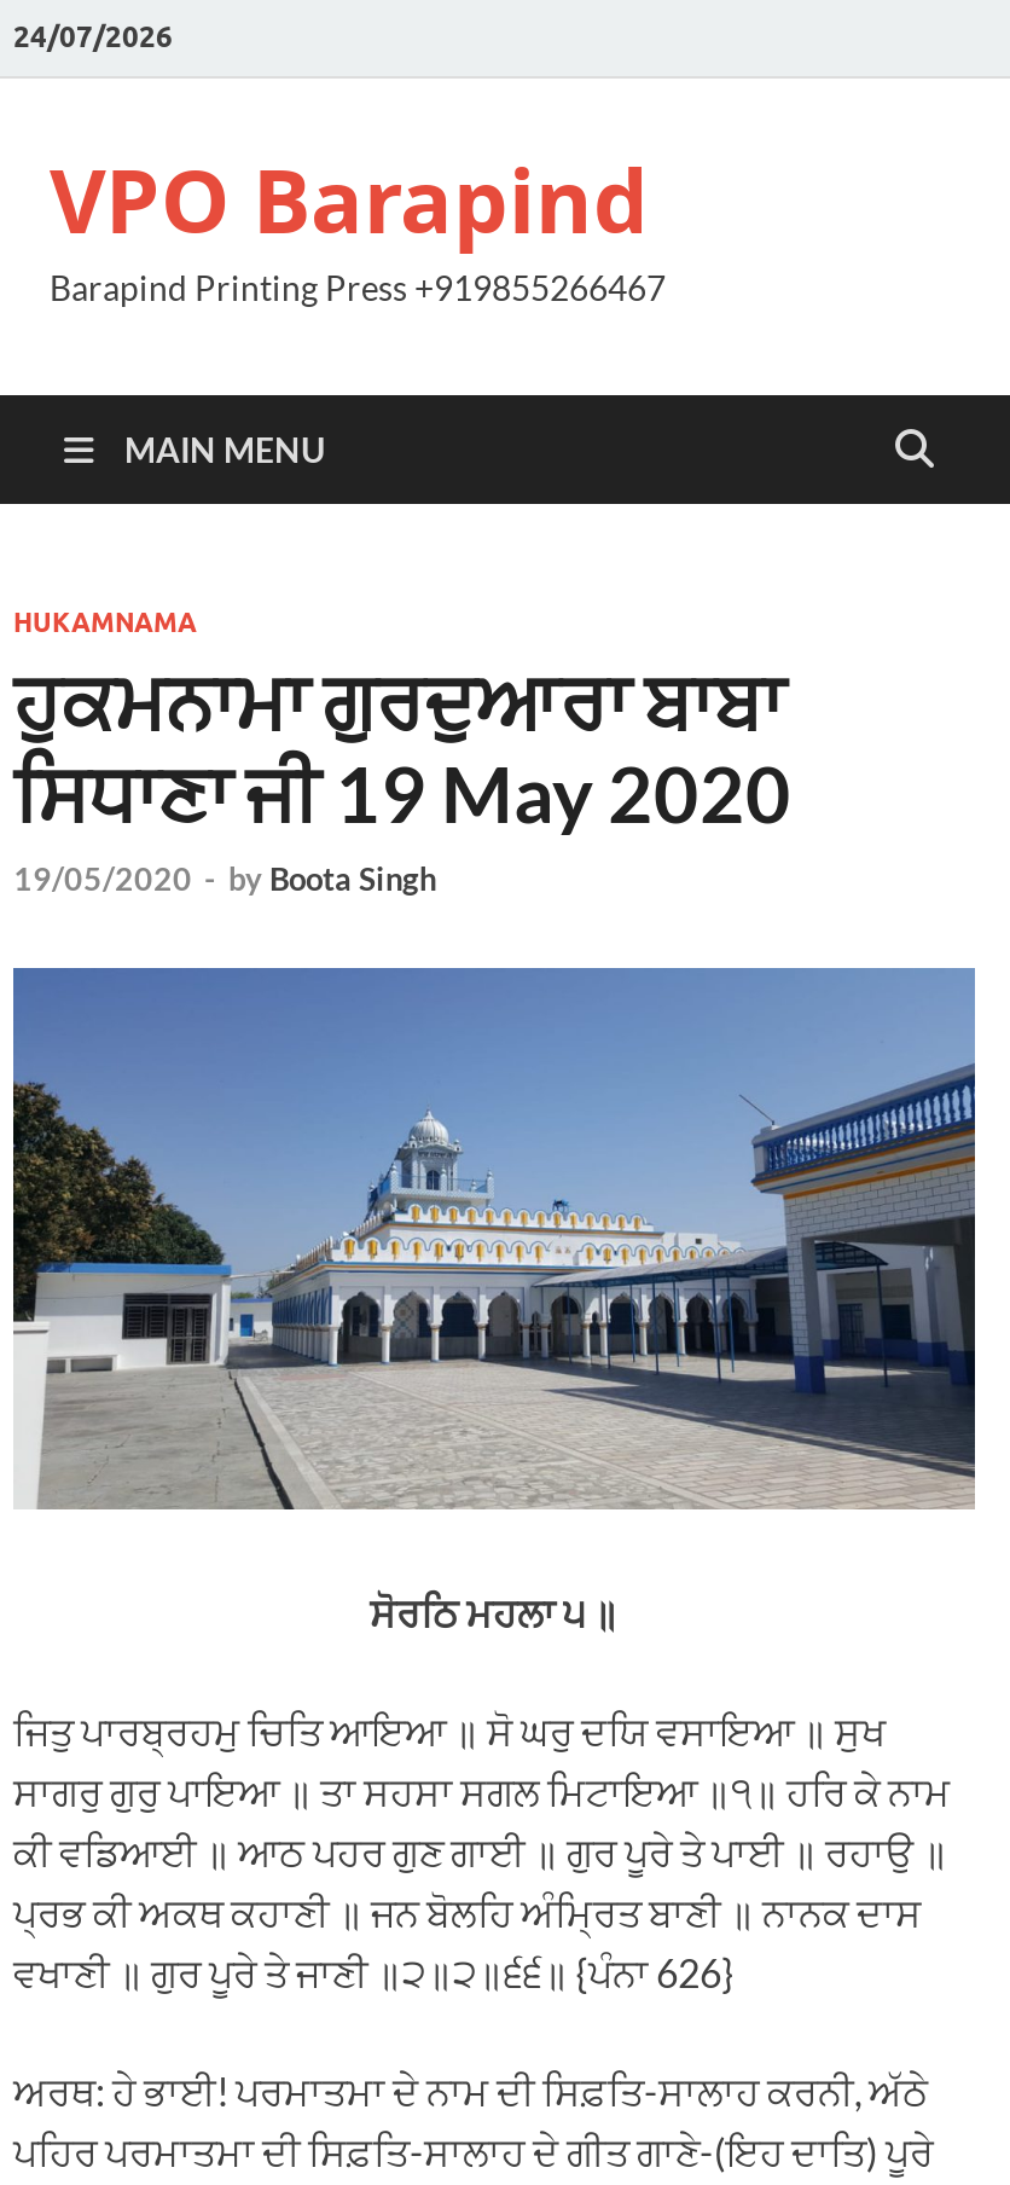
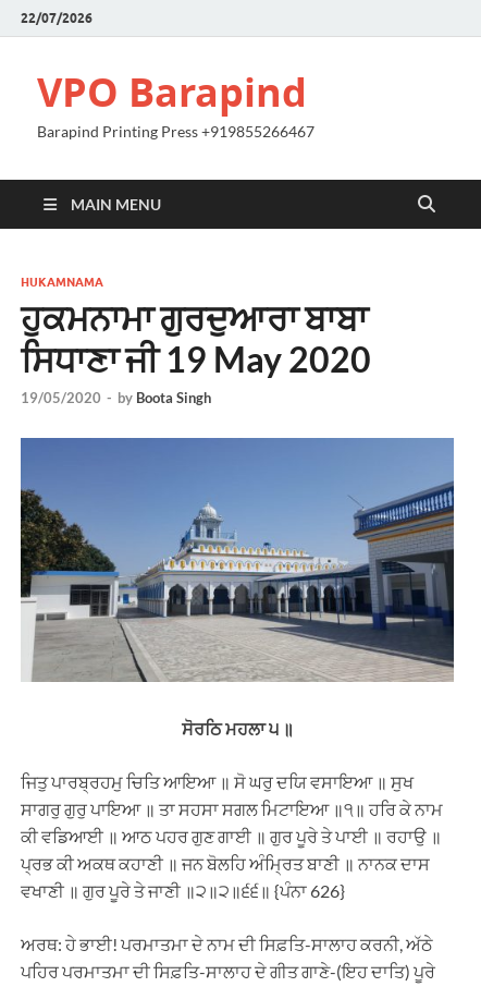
[13,17,173,53] 24/07/2026 -> [21,9,92,26] 22/07/2026

